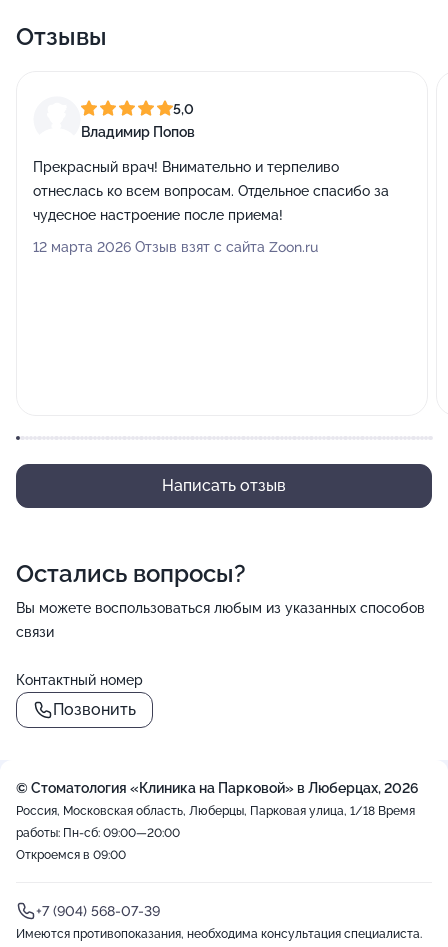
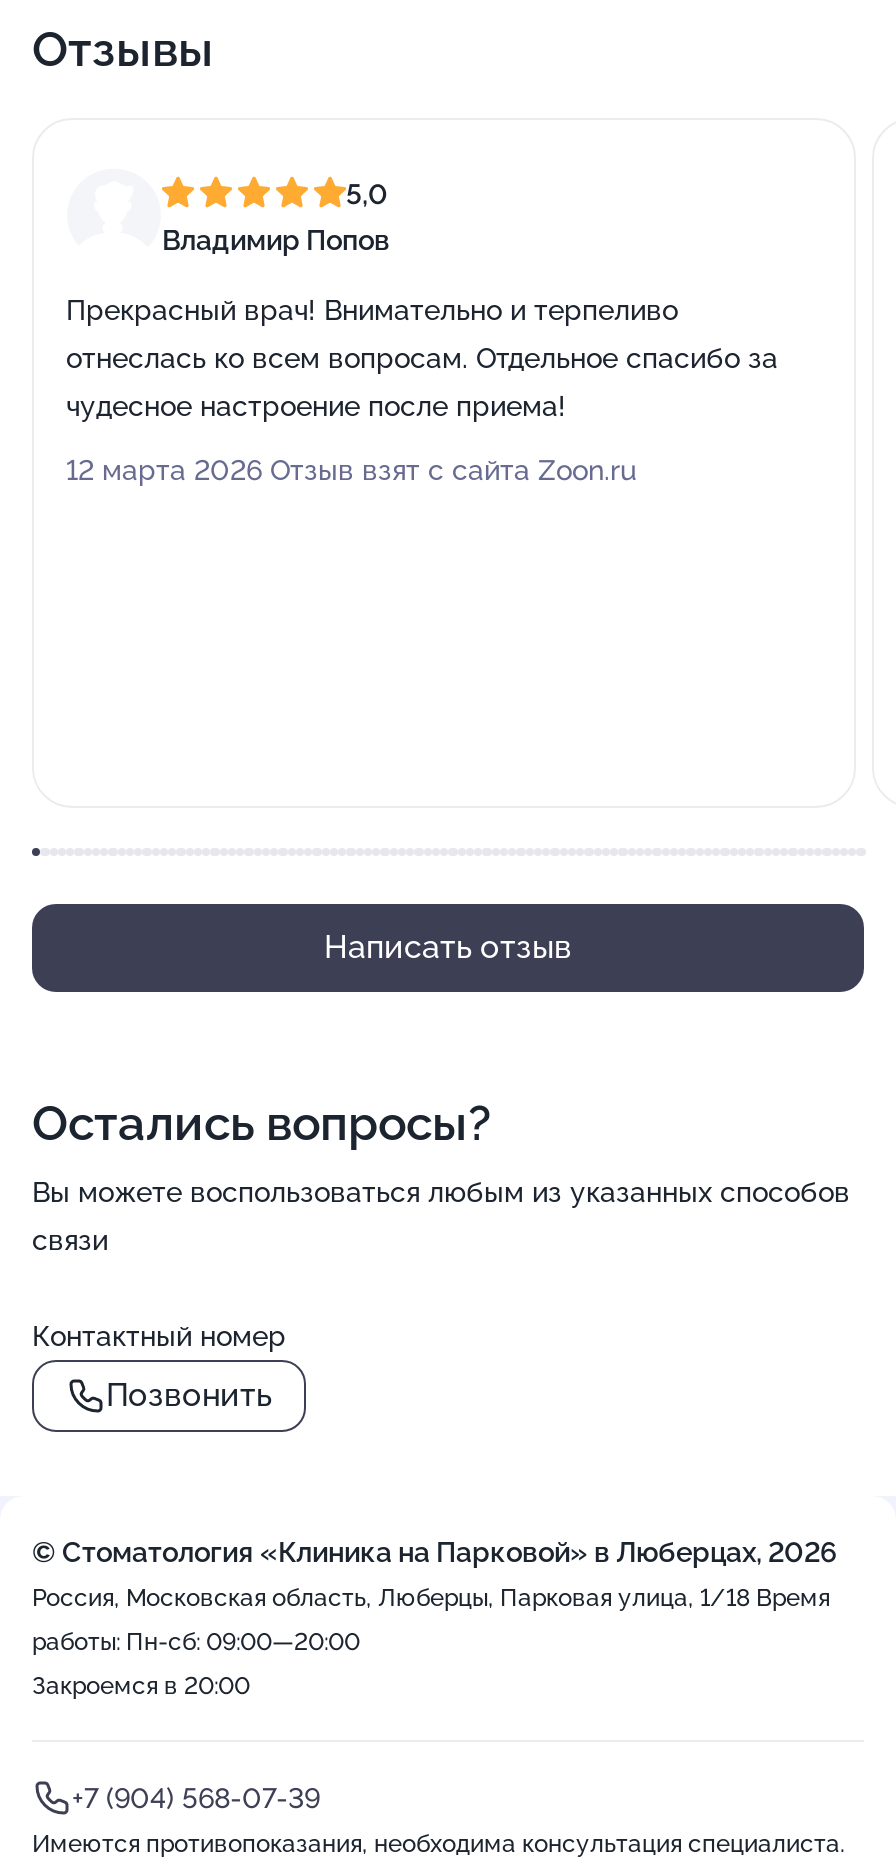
[16,848,126,862] Откроемся в 09:00 -> [32,1672,250,1700] Закроемся в 20:00

